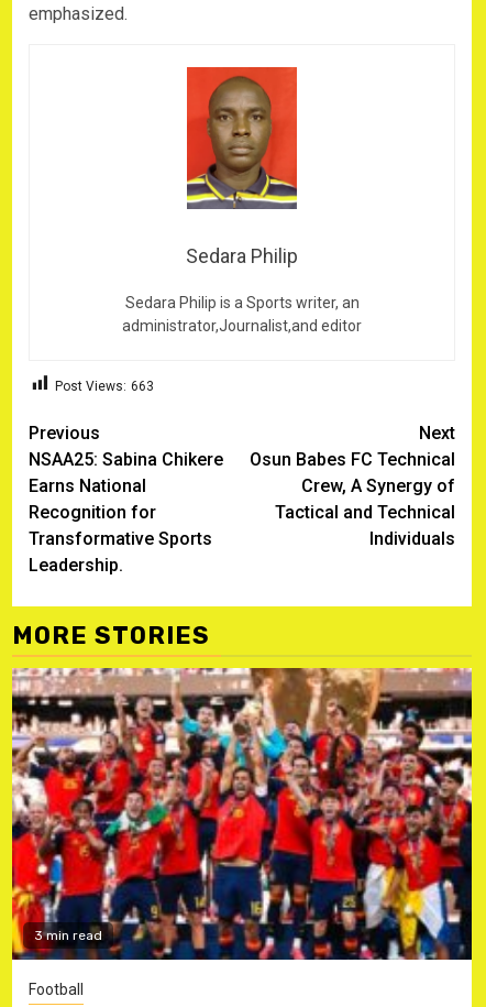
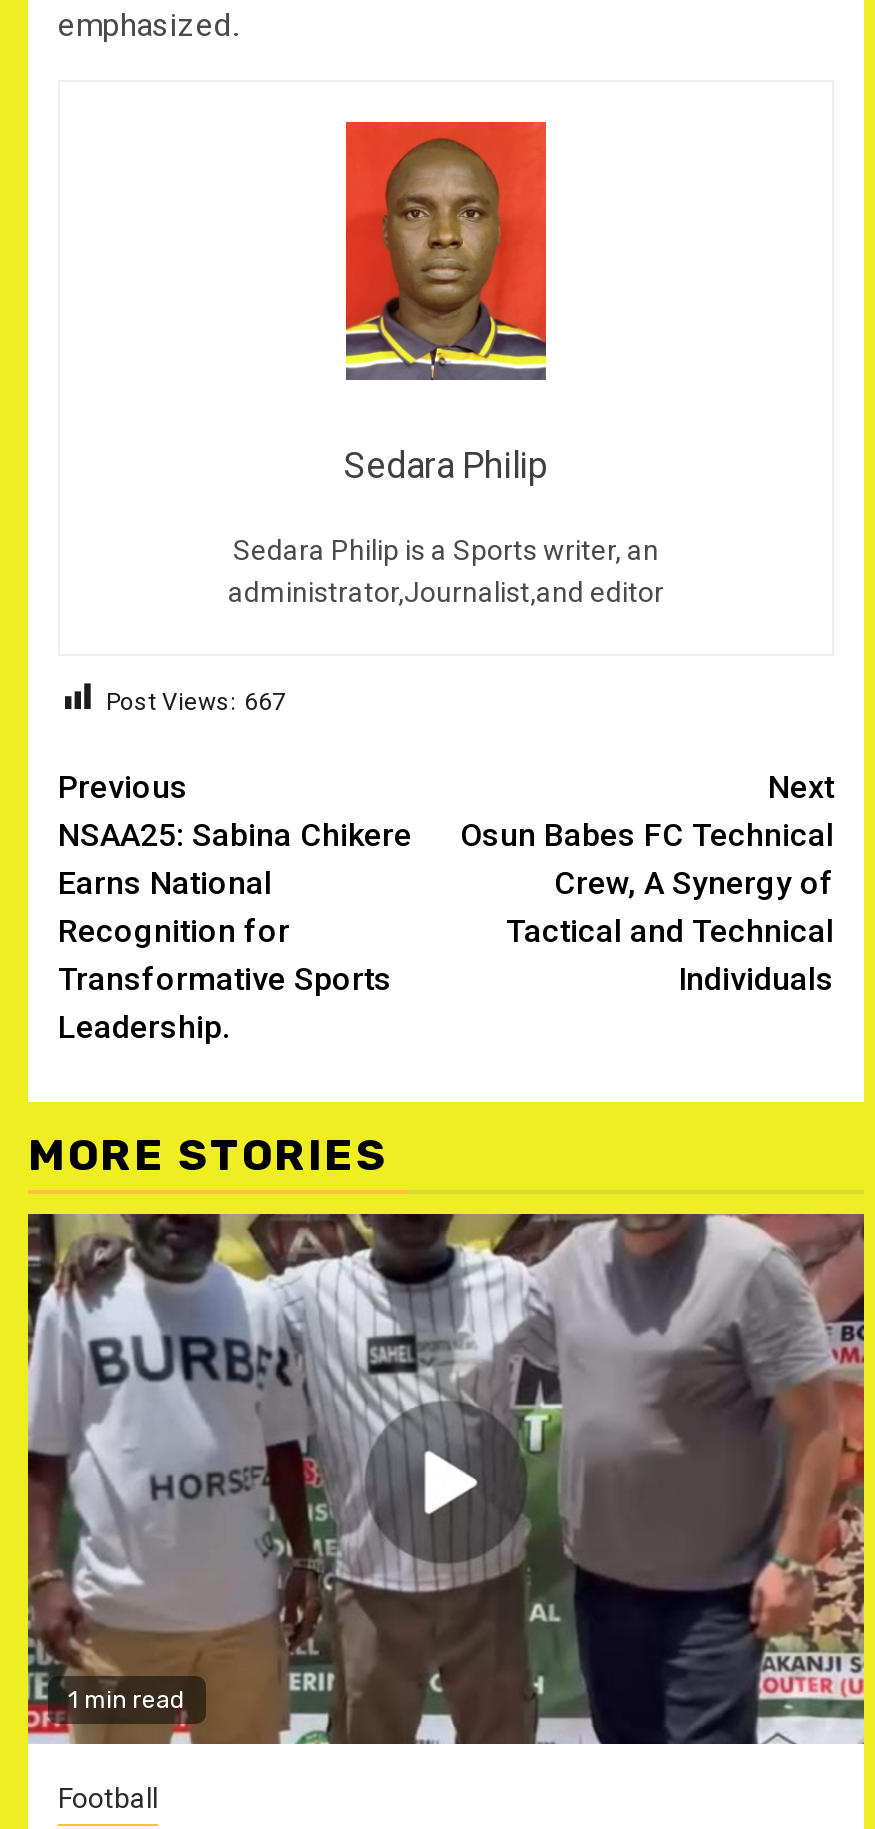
[55,378,154,394] Post Views: 663 -> [106,687,286,715] Post Views: 667
[11,667,473,961] [image] | 3 min read -> [26,1212,866,1746] [image] | 1 min read

